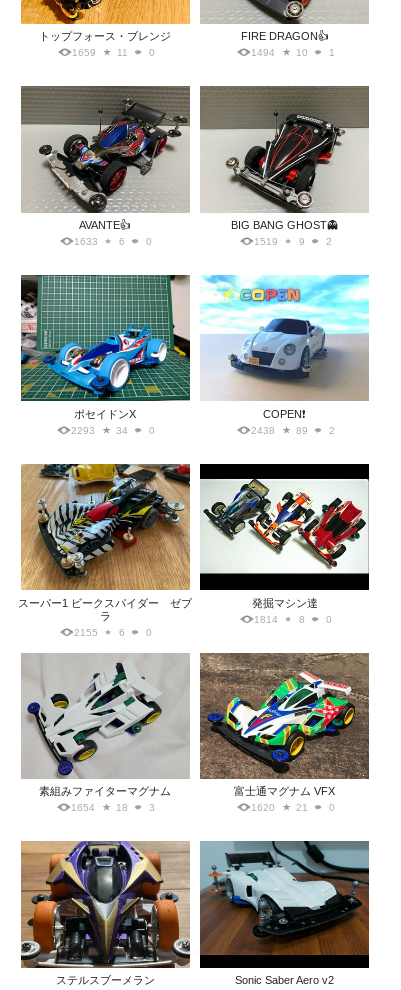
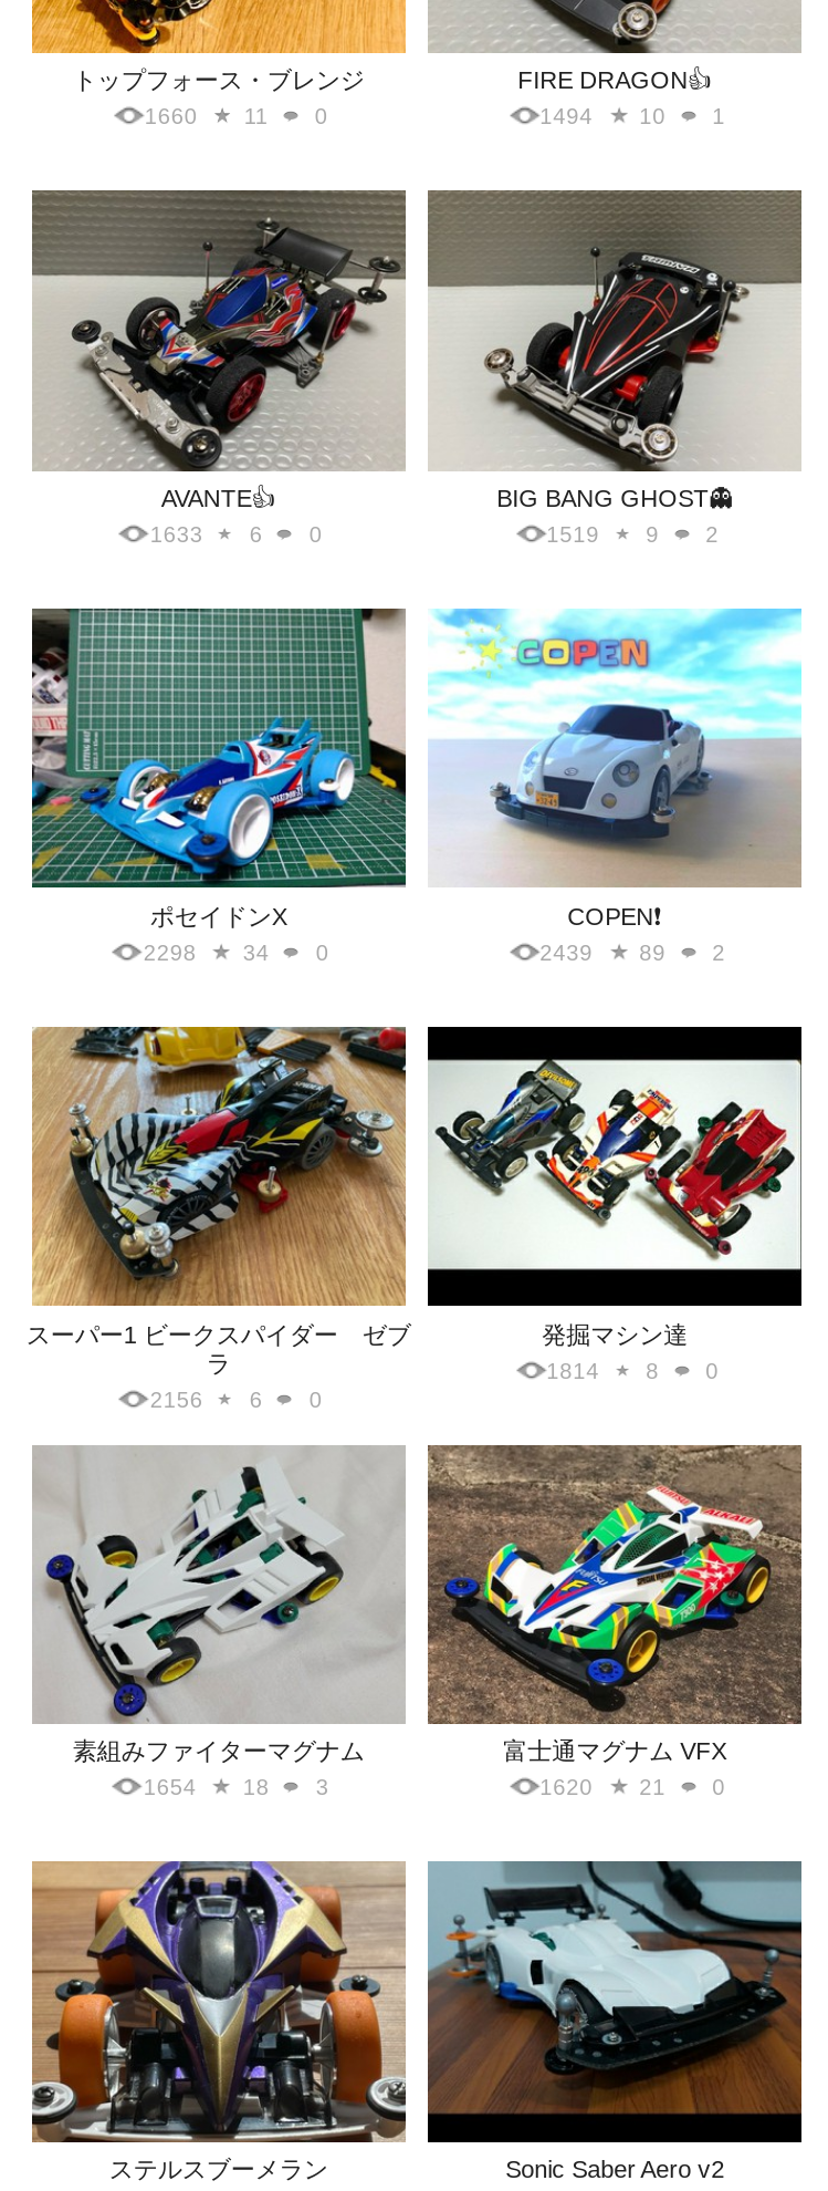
[72,47,155,58] 1659 11 0 -> [145,105,328,129] 1660 11 0
[71,425,155,436] 2293 34 0 -> [143,940,329,964] 2298 34 0
[251,425,335,436] 2438 89 2 -> [540,940,725,964] 2439 89 2
[74,626,152,637] 2155 6 0 -> [150,1387,323,1411] 2156 6 0

